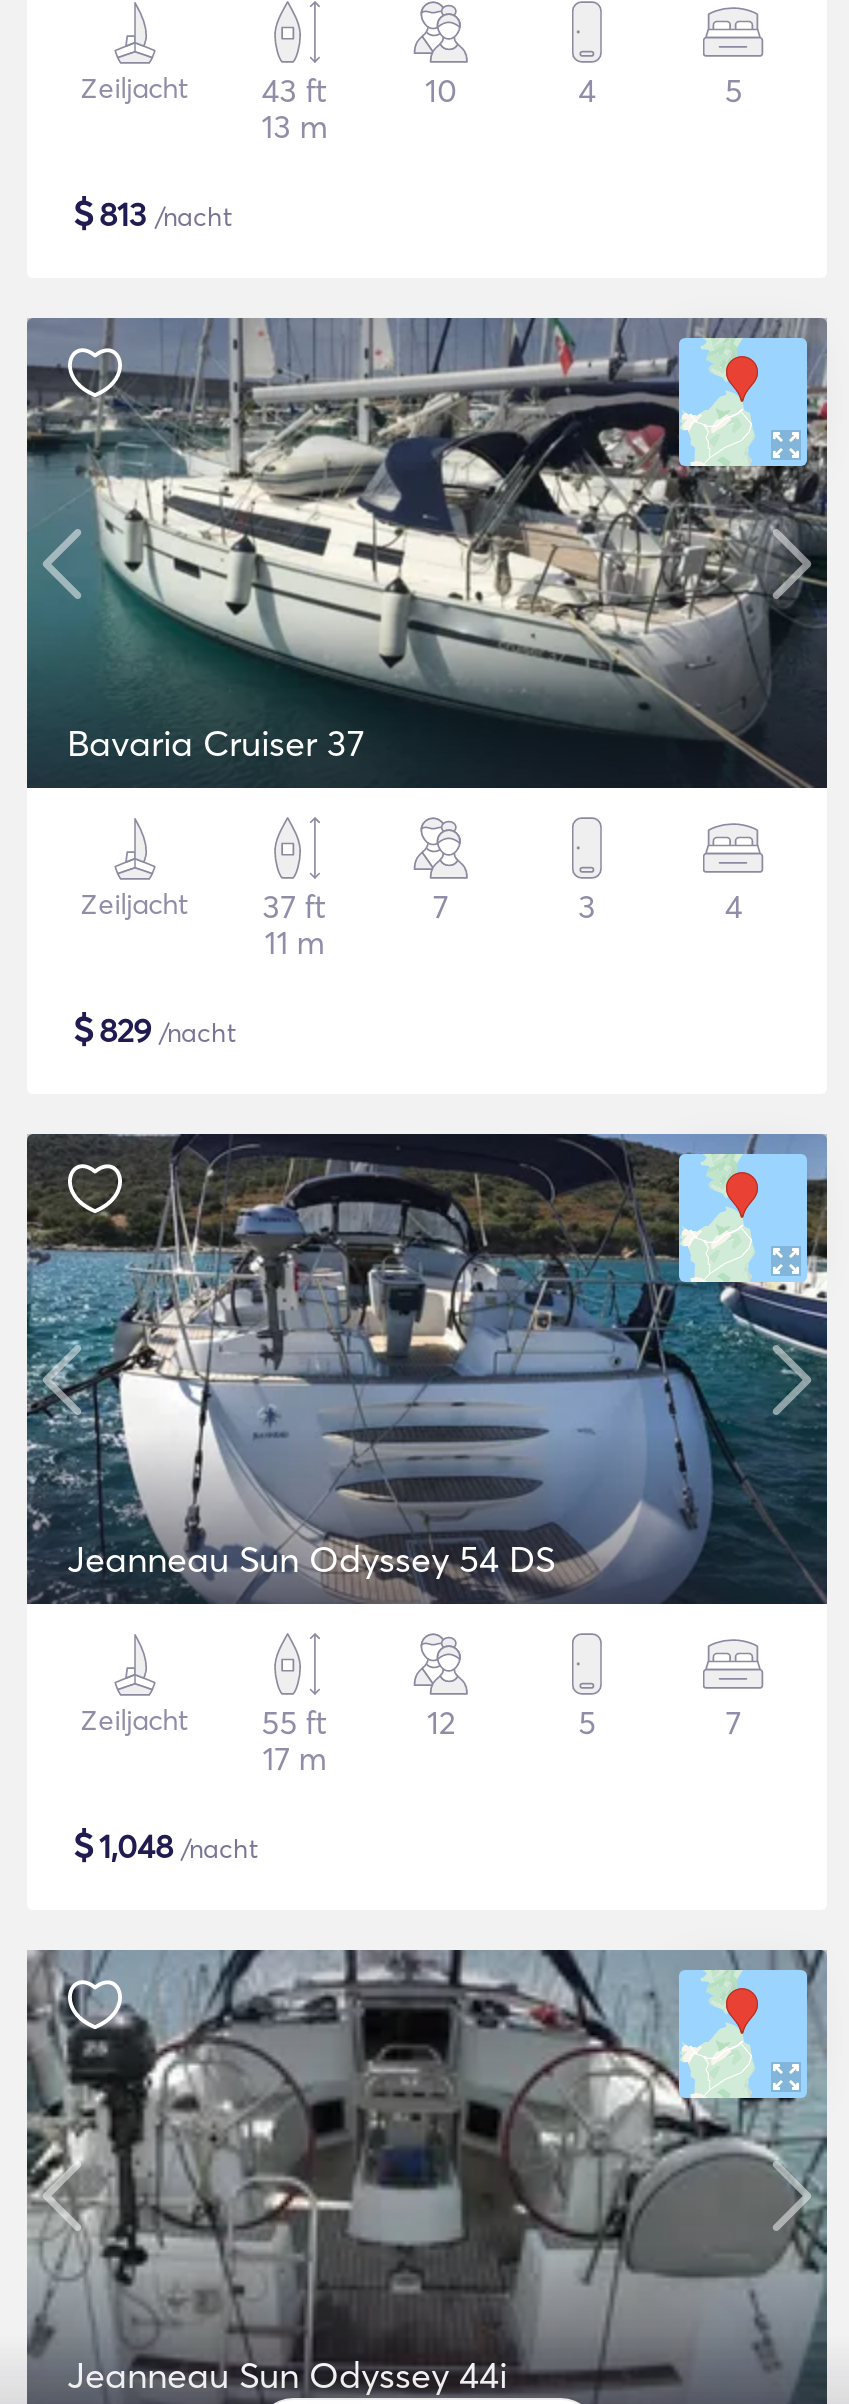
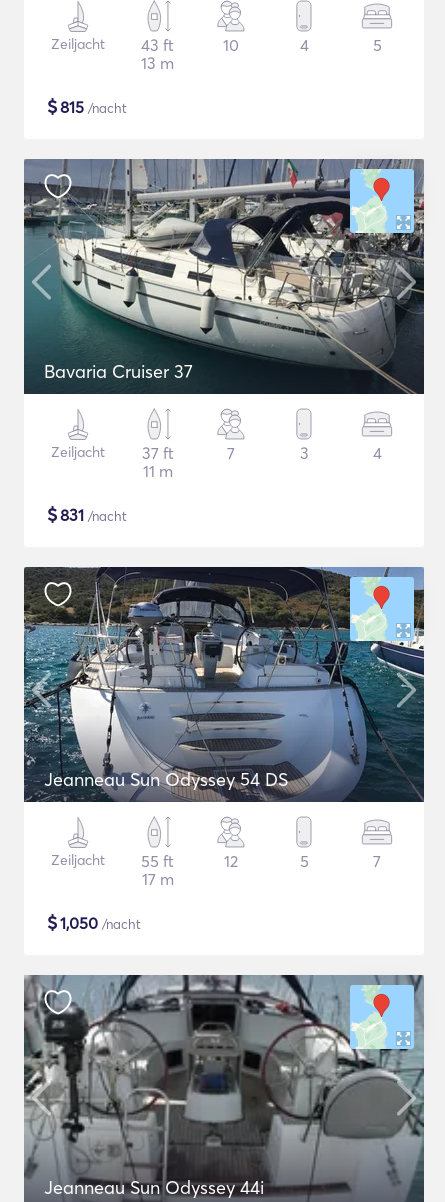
[73,190,233,236] $813 /nacht -> [47,95,127,118] $815 /nacht
[73,1006,237,1052] $829 /nacht -> [47,503,127,526] $831 /nacht
[73,1822,259,1868] $1,048 /nacht -> [47,911,141,934] $1,050 /nacht

